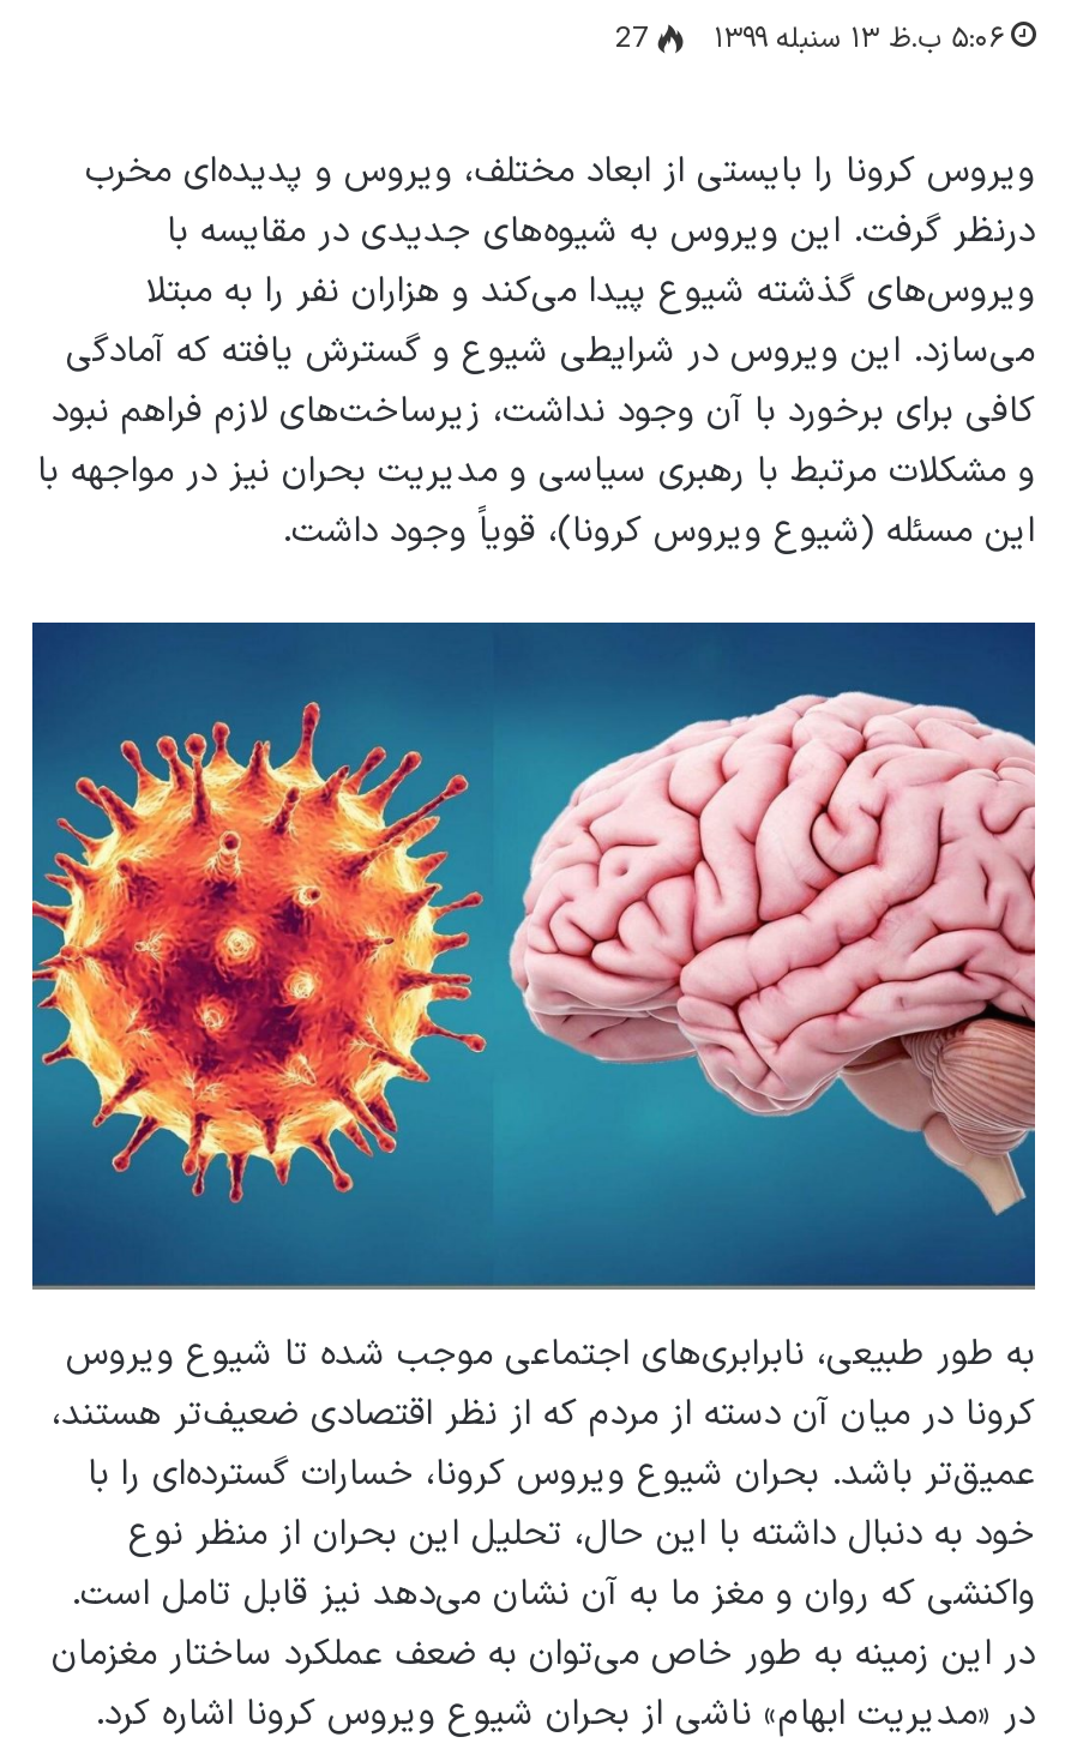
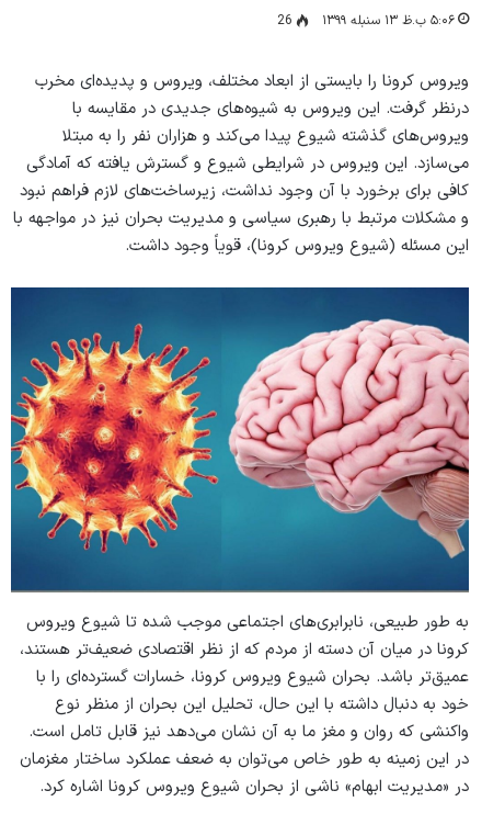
[615,18,649,61] 27 -> [277,11,292,31] 26

